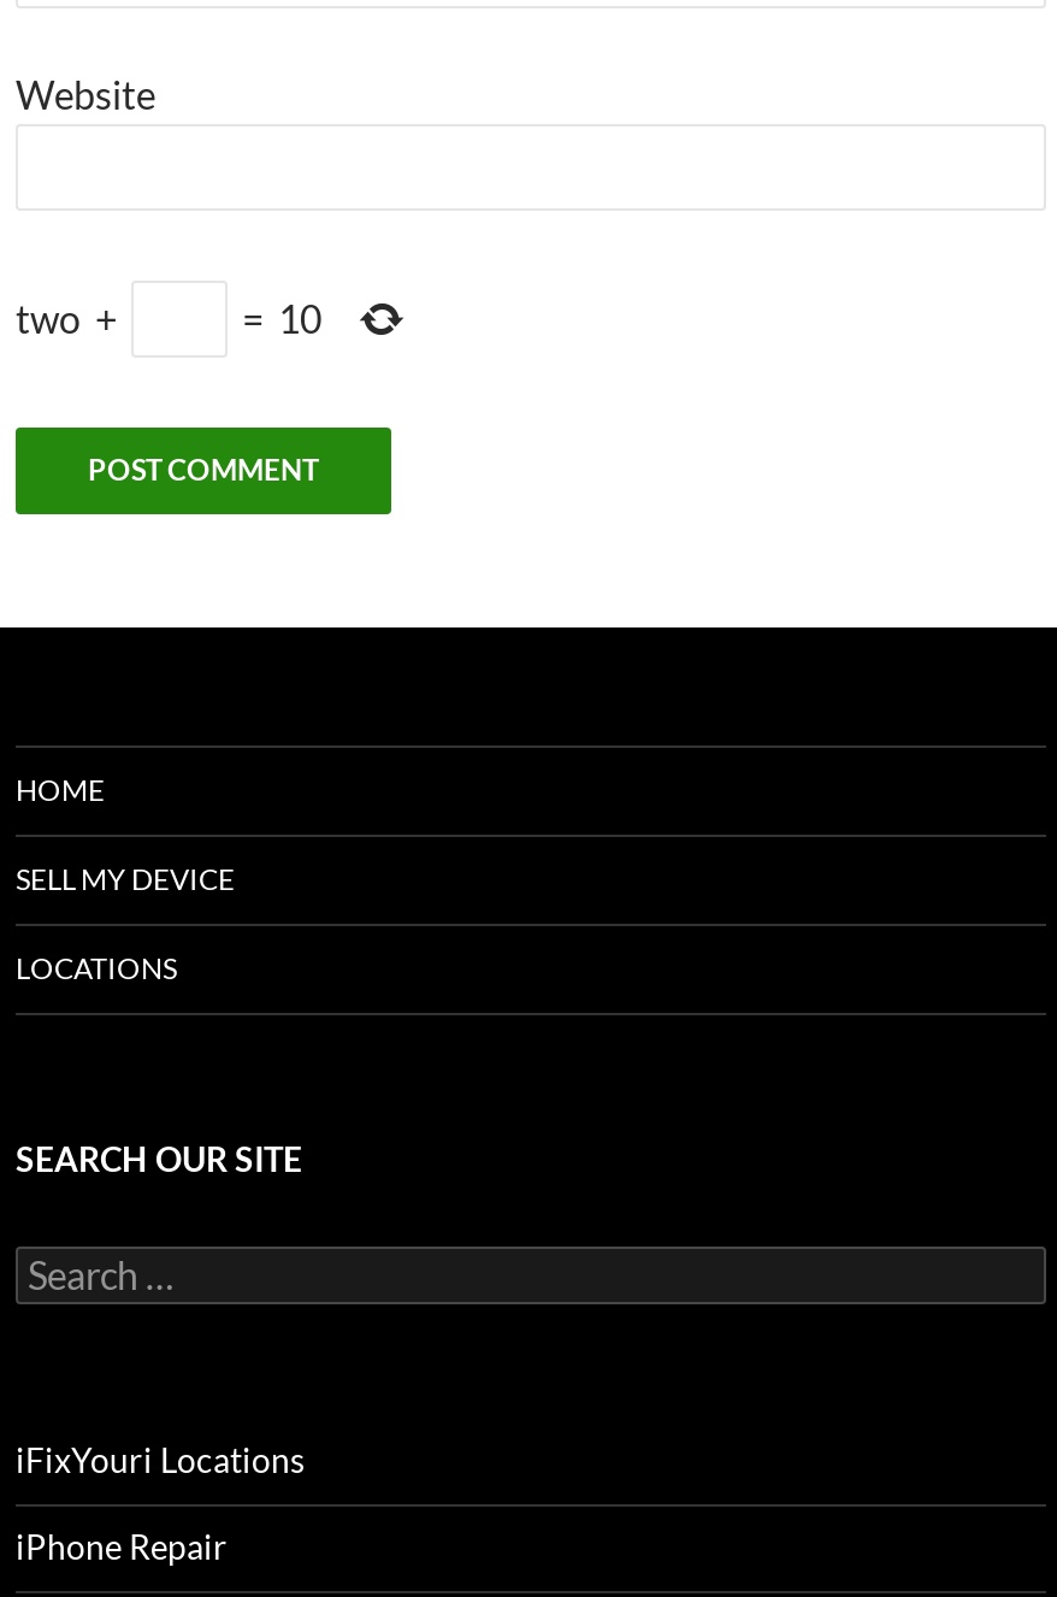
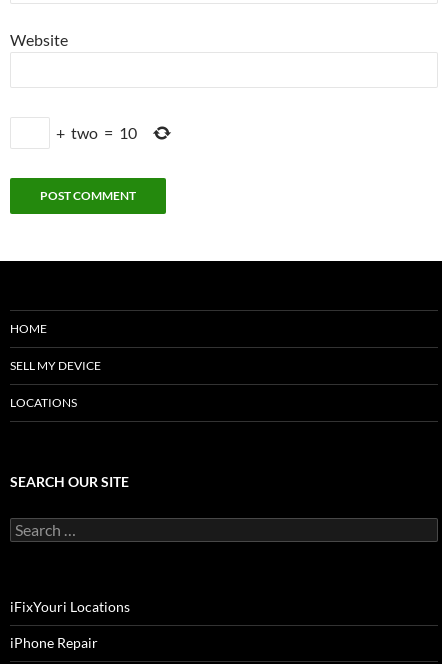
[16,296,321,341] two + | = 10 -> [53,123,137,142] + two = 10

